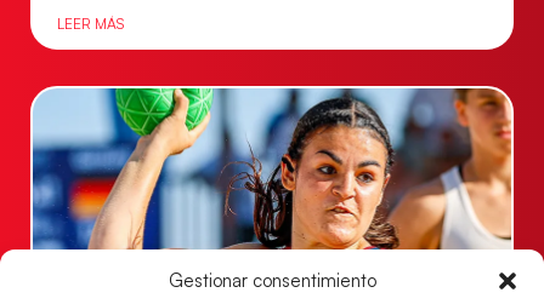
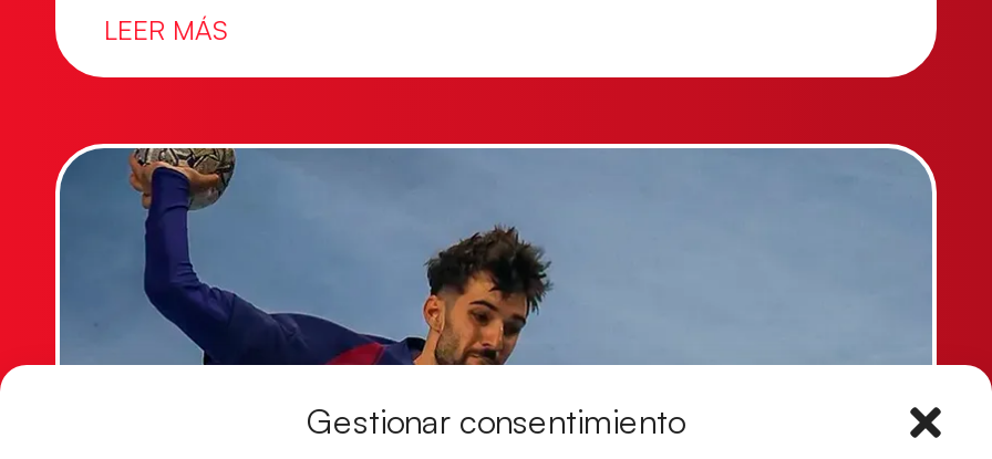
[32,87,512,251] [image] -> [60,146,934,367] [image]

